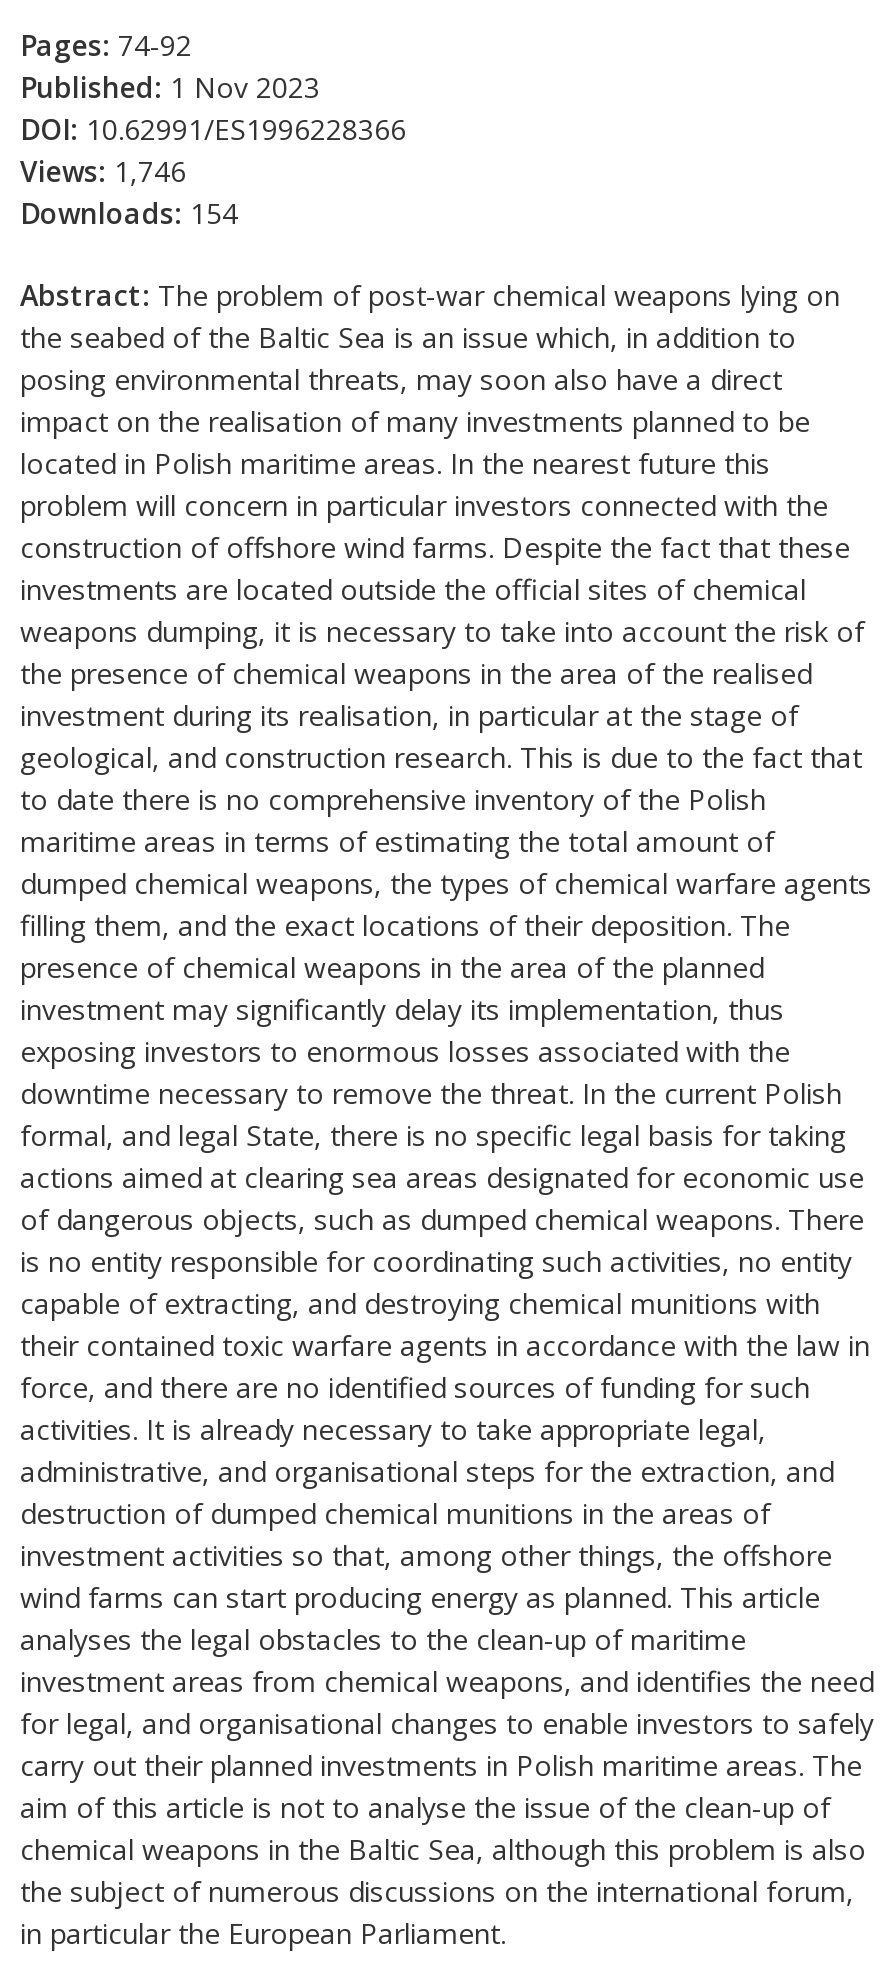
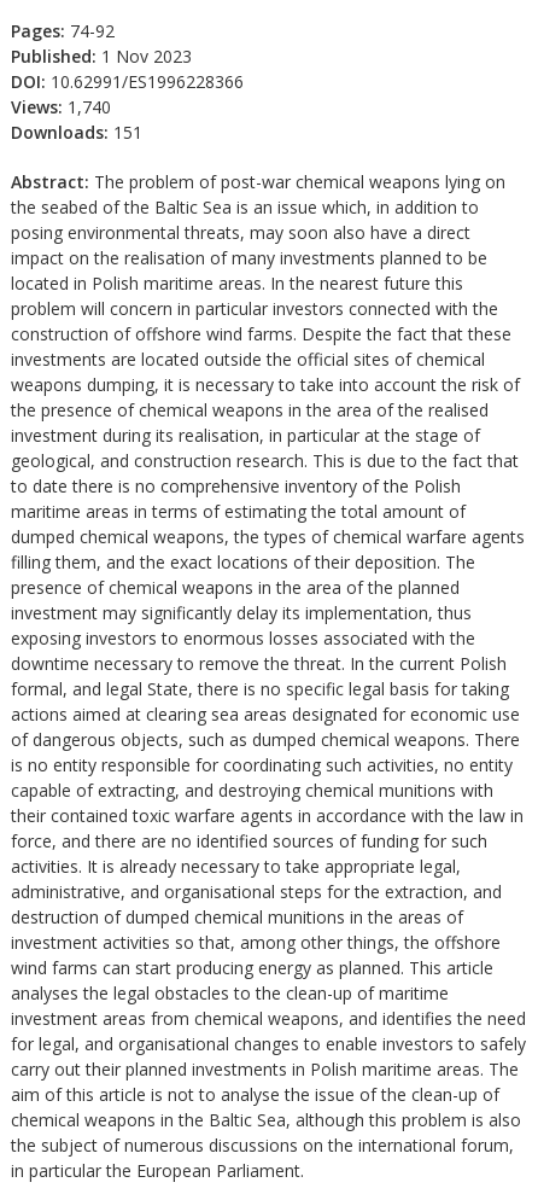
[20,152,186,190] Views: 1,746 -> [11,95,111,118] Views: 1,740
[20,194,238,232] Downloads: 154 -> [11,121,142,144] Downloads: 151

